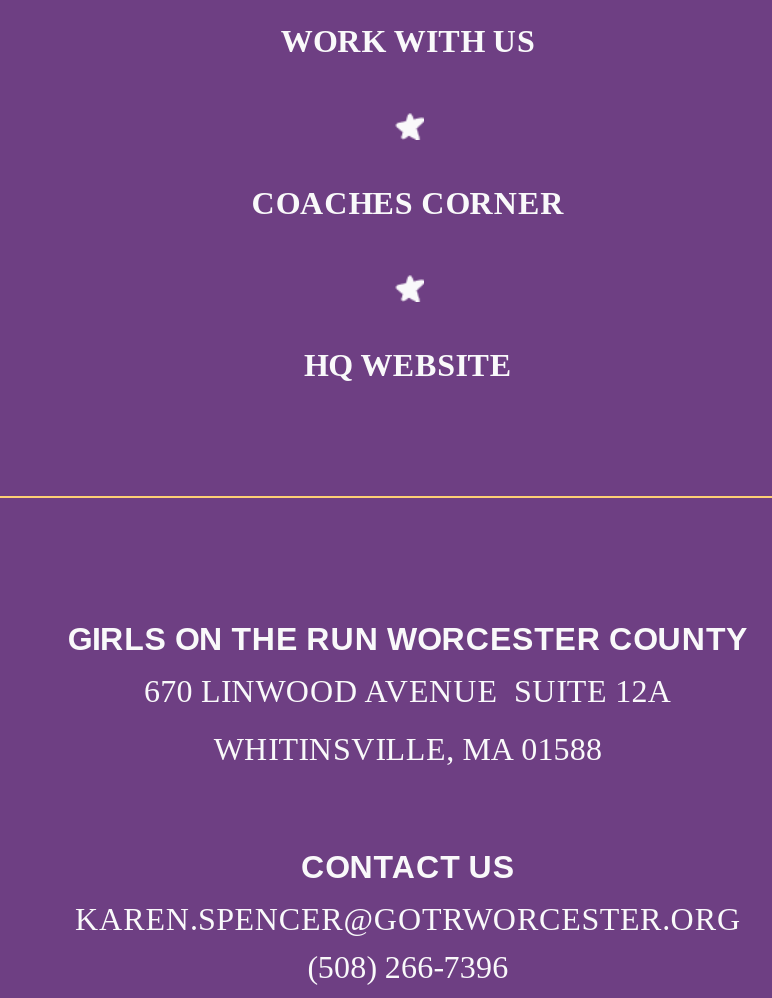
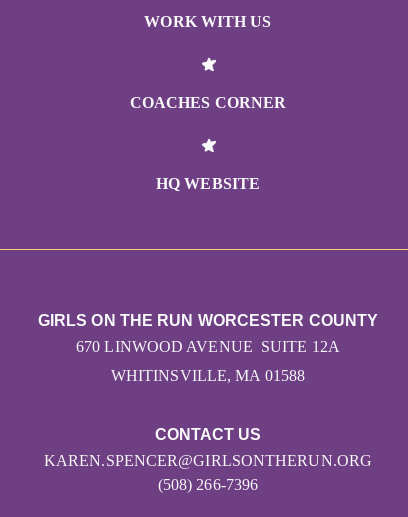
[75,903,741,937] KAREN.SPENCER@GOTRWORCESTER.ORG -> [44,452,372,469] KAREN.SPENCER@GIRLSONTHERUN.ORG

